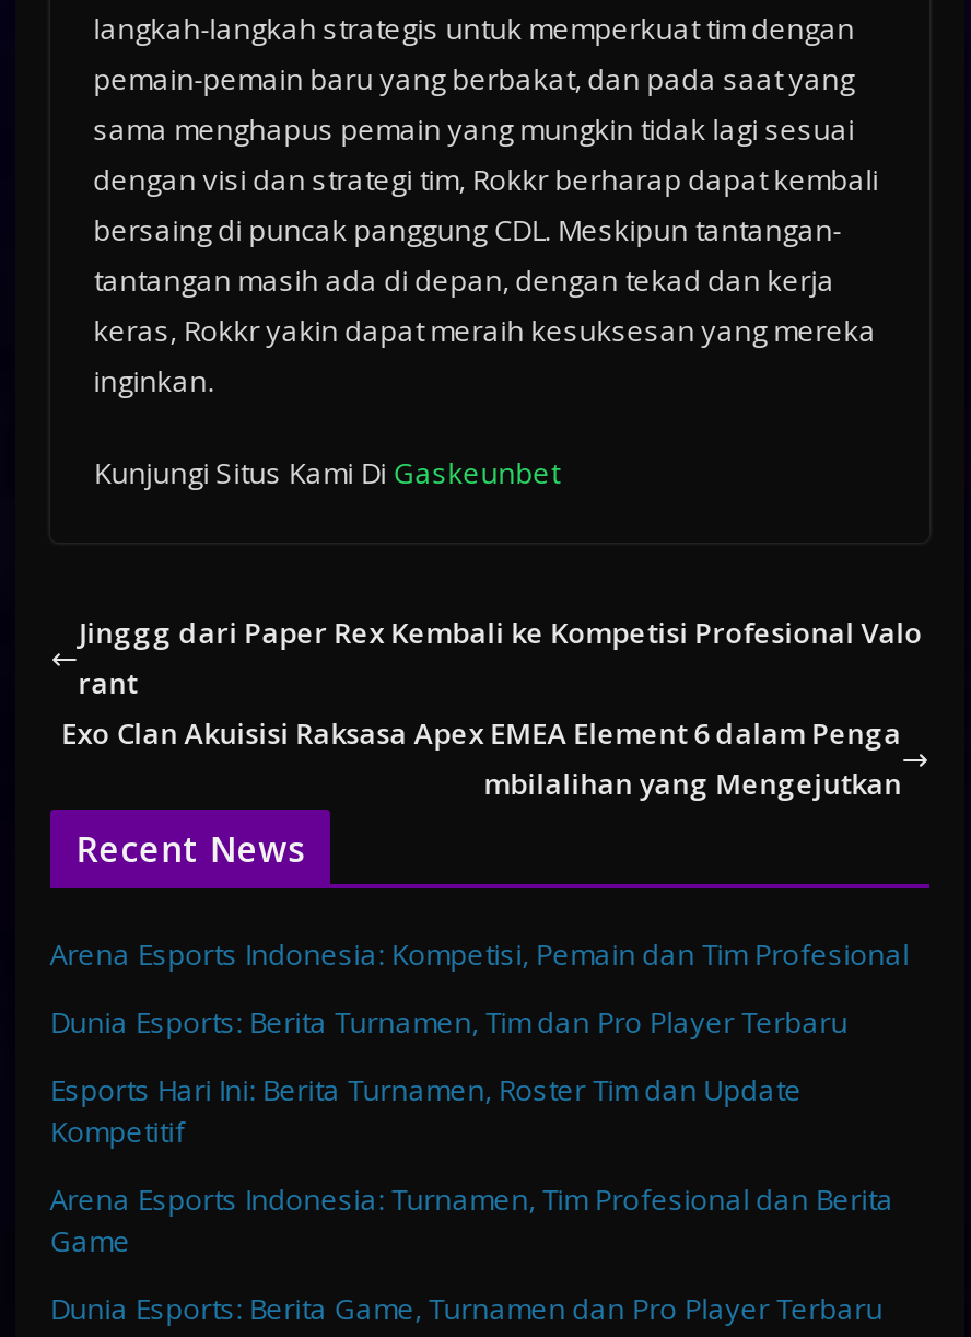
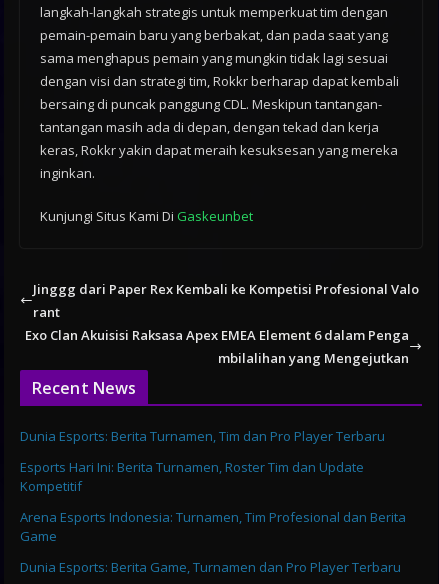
[50,934,909,973] Arena Esports Indonesia: Kompetisi, Pemain dan Tim Profesional -> none

